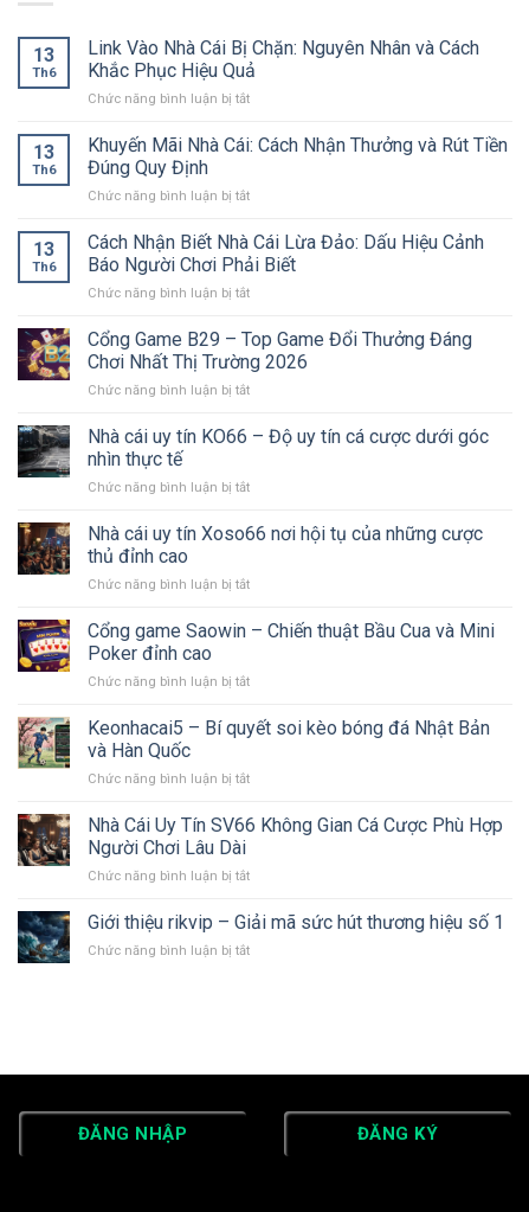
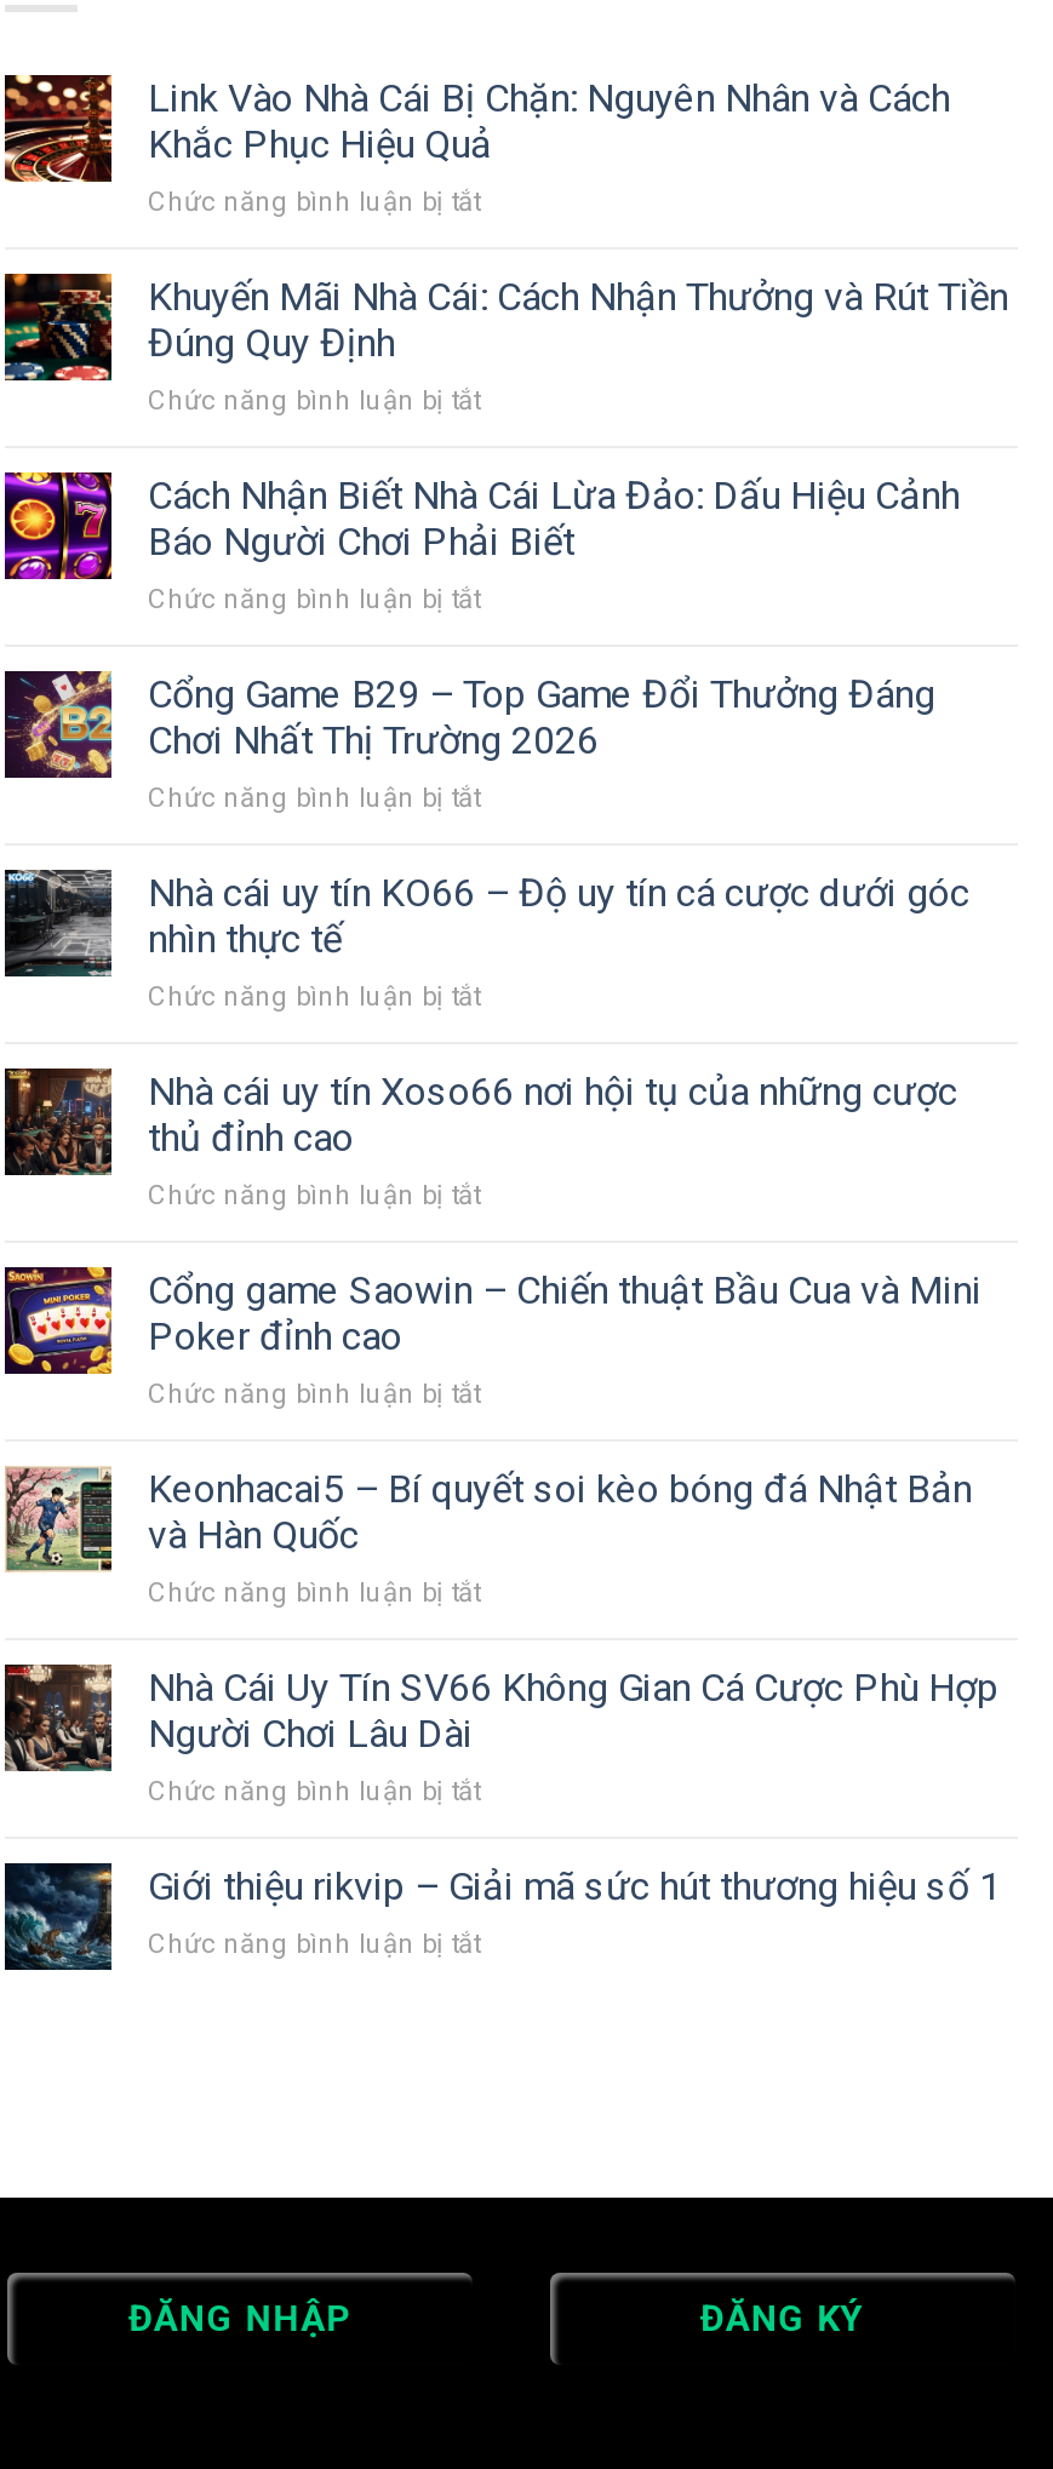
[32,44,56,80] 13 | Th6 -> none
[32,141,56,177] 13 | Th6 -> none
[32,238,56,275] 13 | Th6 -> none

